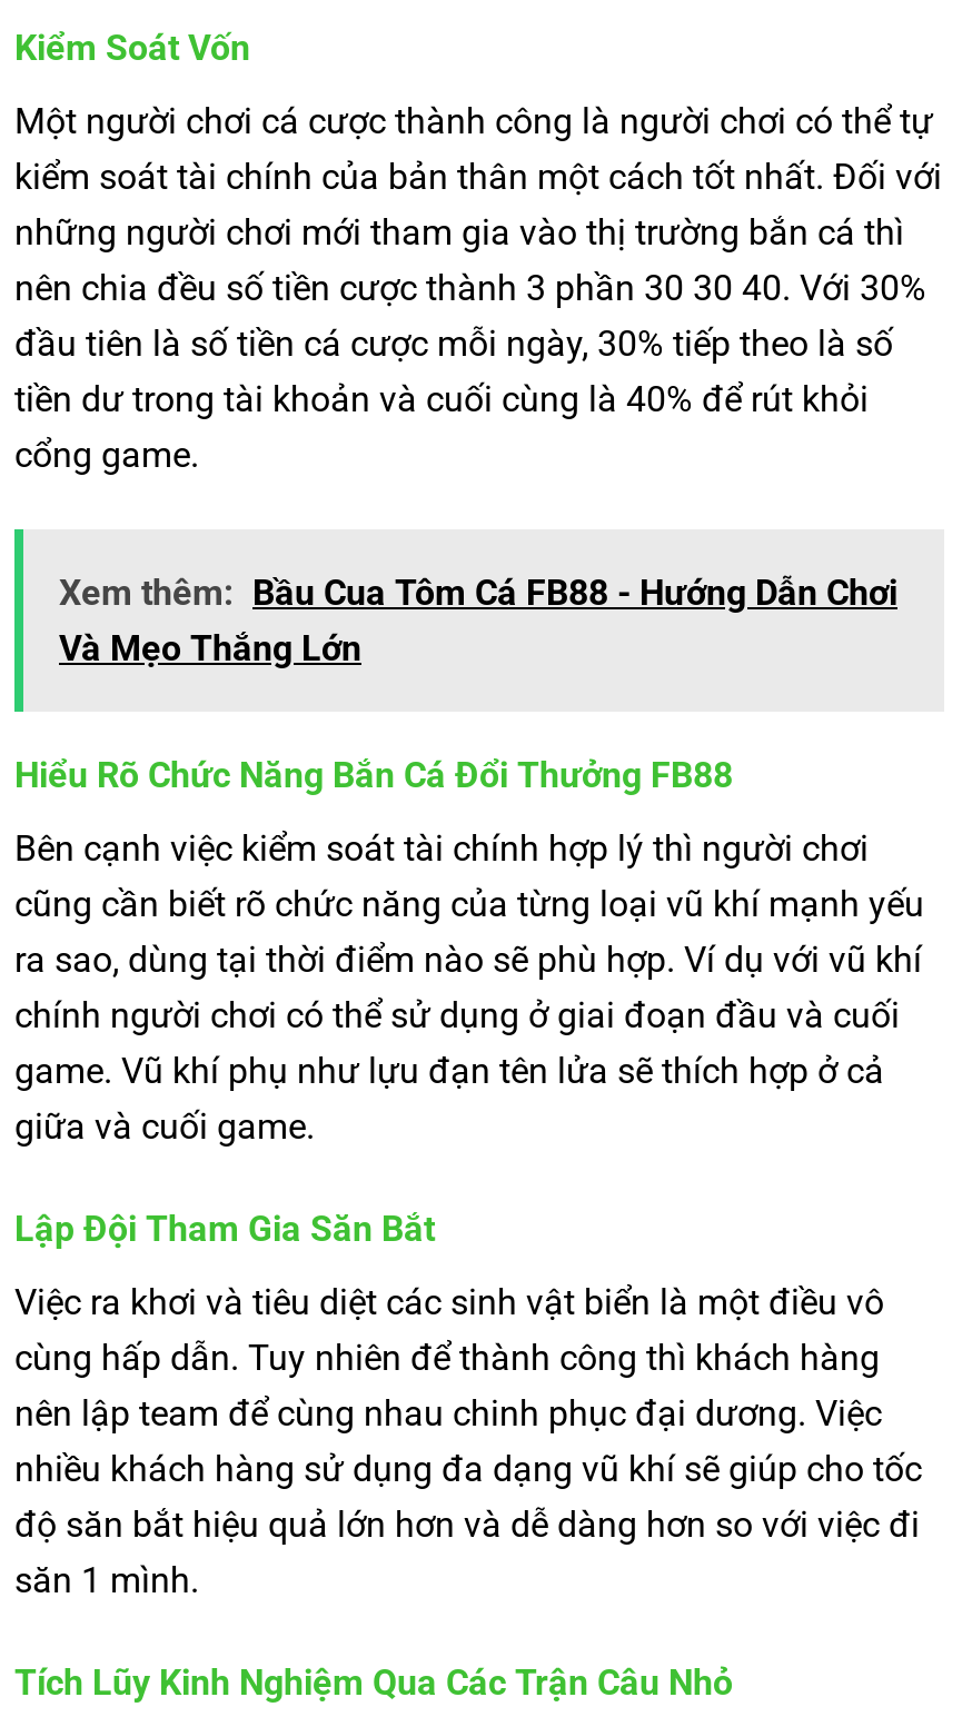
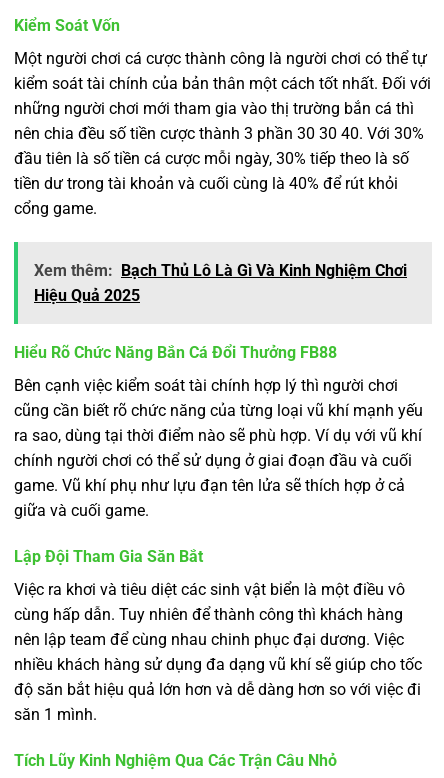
[59,572,897,670] Xem thêm: Bầu Cua Tôm Cá FB88 - Hướng Dẫn Chơi | Và Mẹo Thắng Lớn -> [34,261,407,305] Xem thêm: Bạch Thủ Lô Là Gì Và Kinh Nghiệm Chơi | Hiệu Quả 2025

